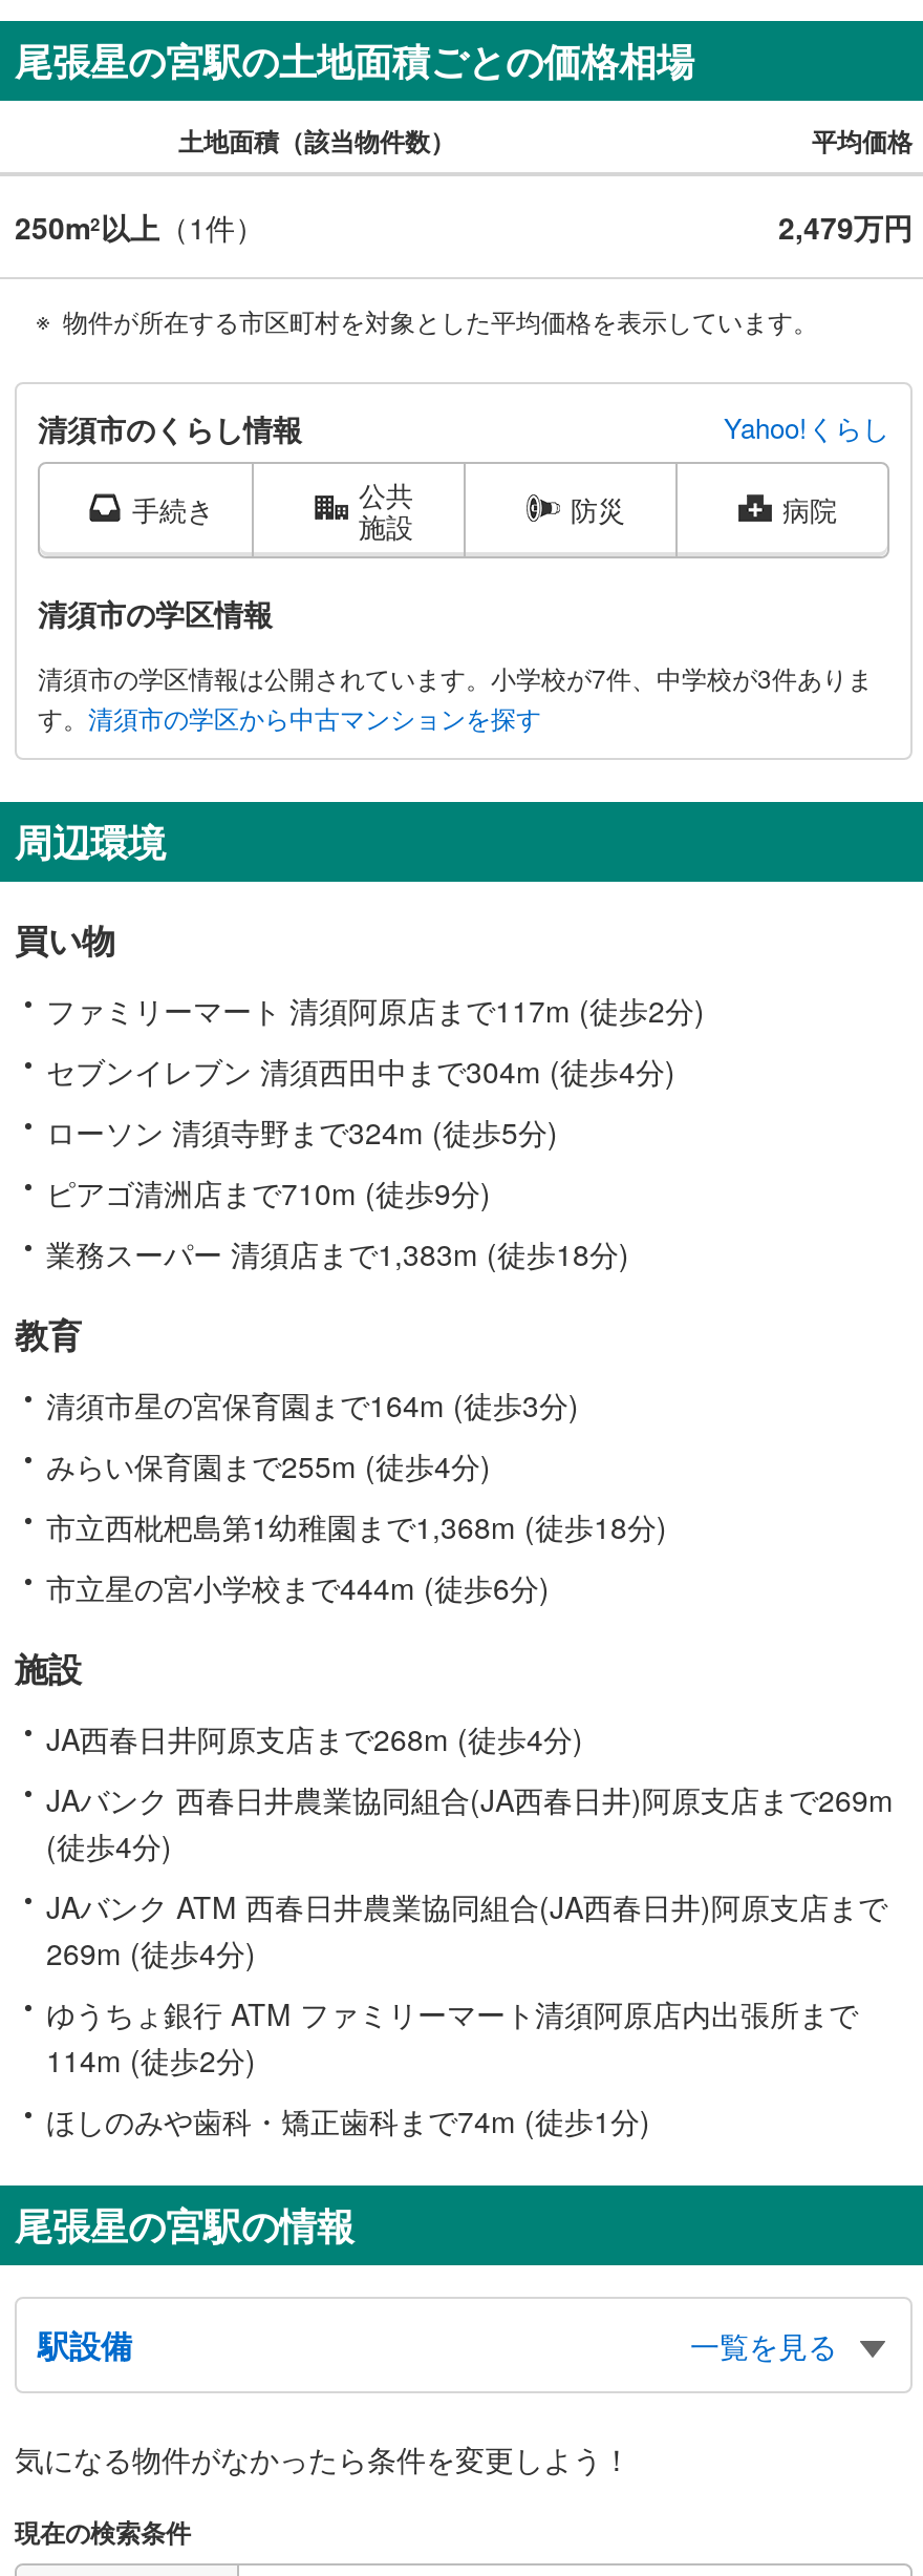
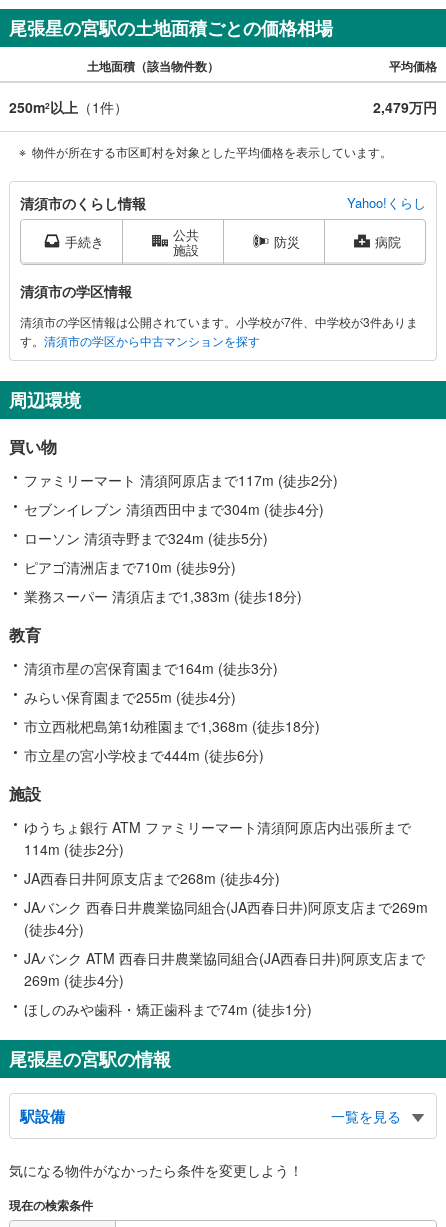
moved [46,1717,894,1973] -> [24,868,428,990]: JA西春日井阿原支店まで268m (徒歩4分) | JAバンク 西春日井農業協同組合(JA西春日井)阿原支店まで269m | (徒歩4分) | JAバンク ATM 西春日井農業協同組合(JA西春日井)阿原支店まで | 269m (徒歩4分)
moved [46,1992,858,2080] -> [24,817,411,859]: ゆうちょ銀行 ATM ファミリーマート清須阿原店内出張所まで | 114m (徒歩2分)

